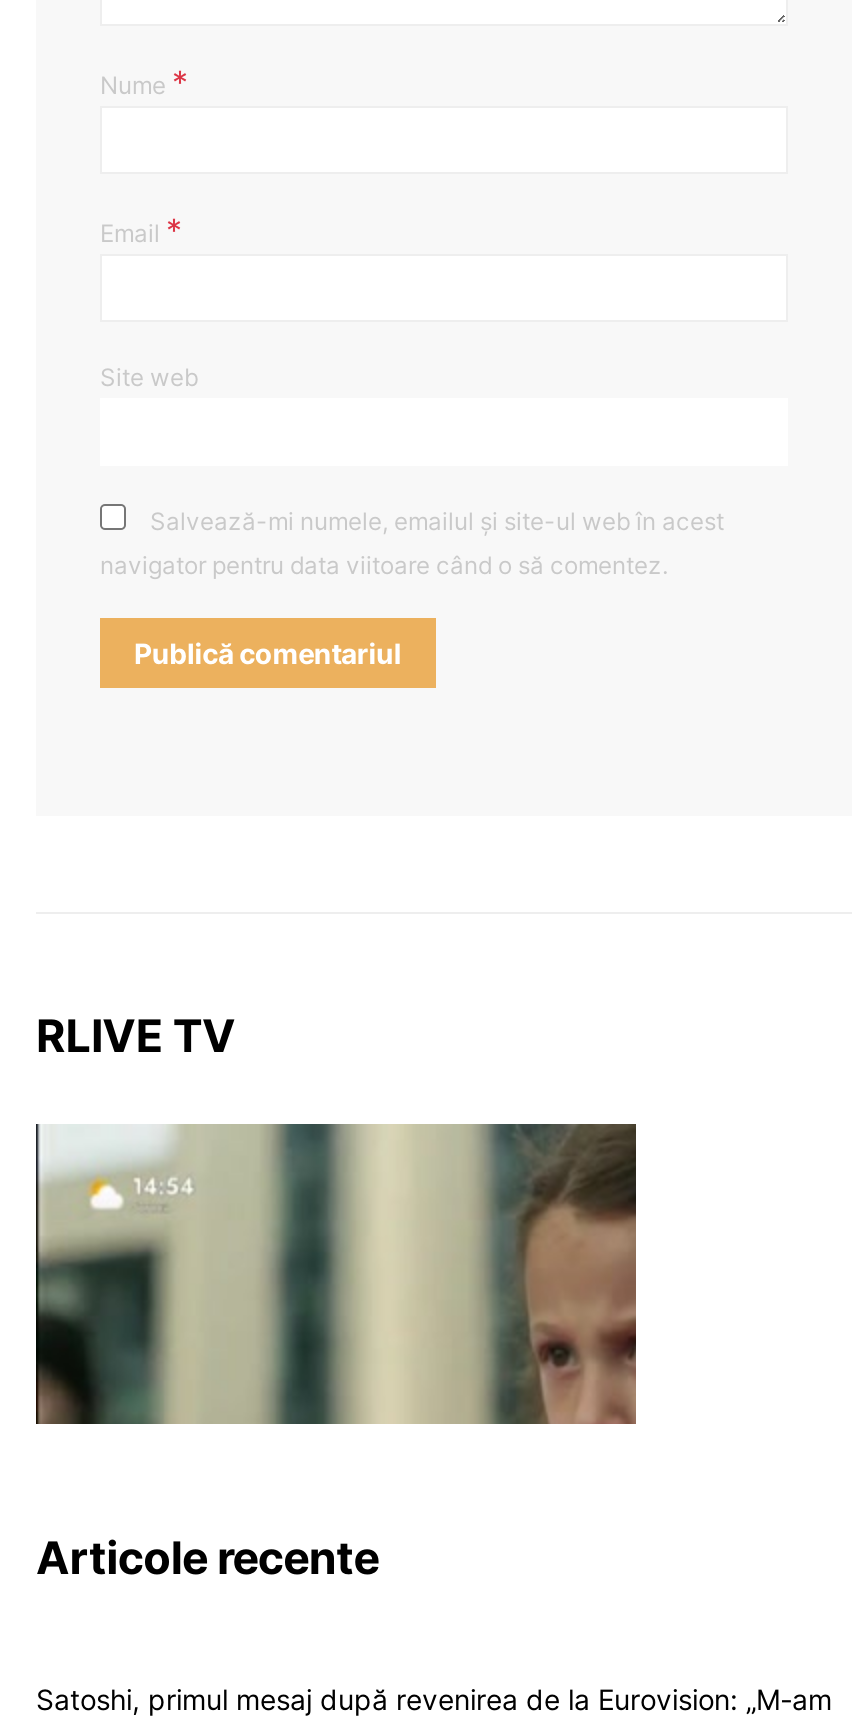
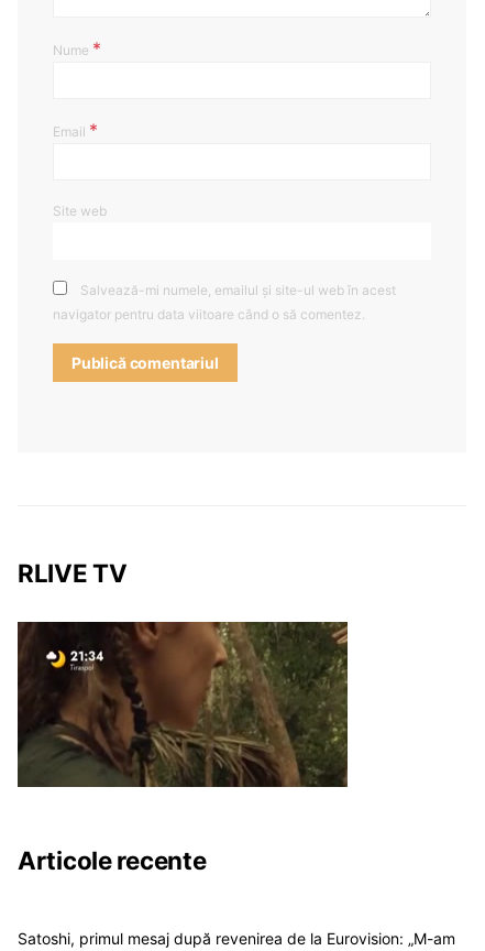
[36,1122,638,1426] [image] -> [18,621,349,788] [image]

